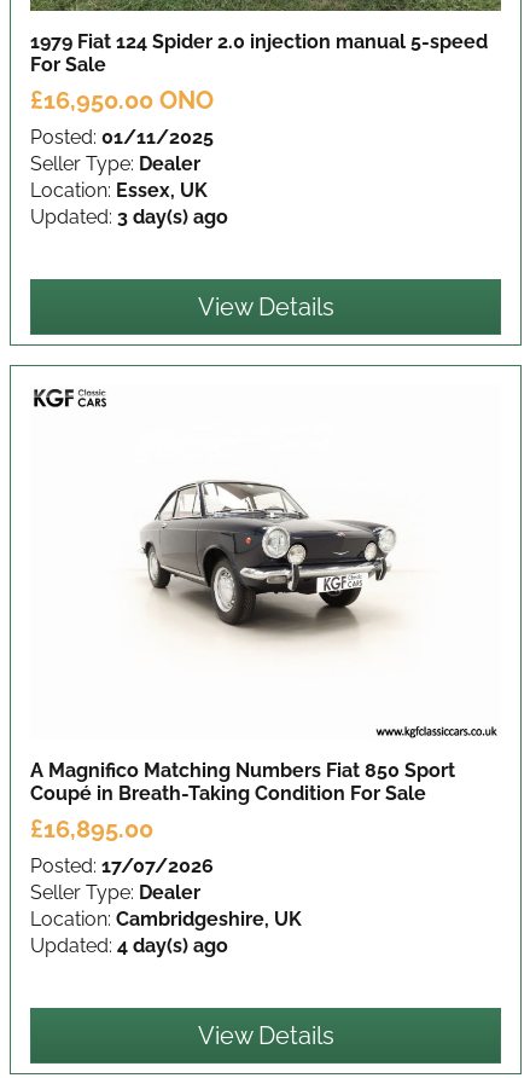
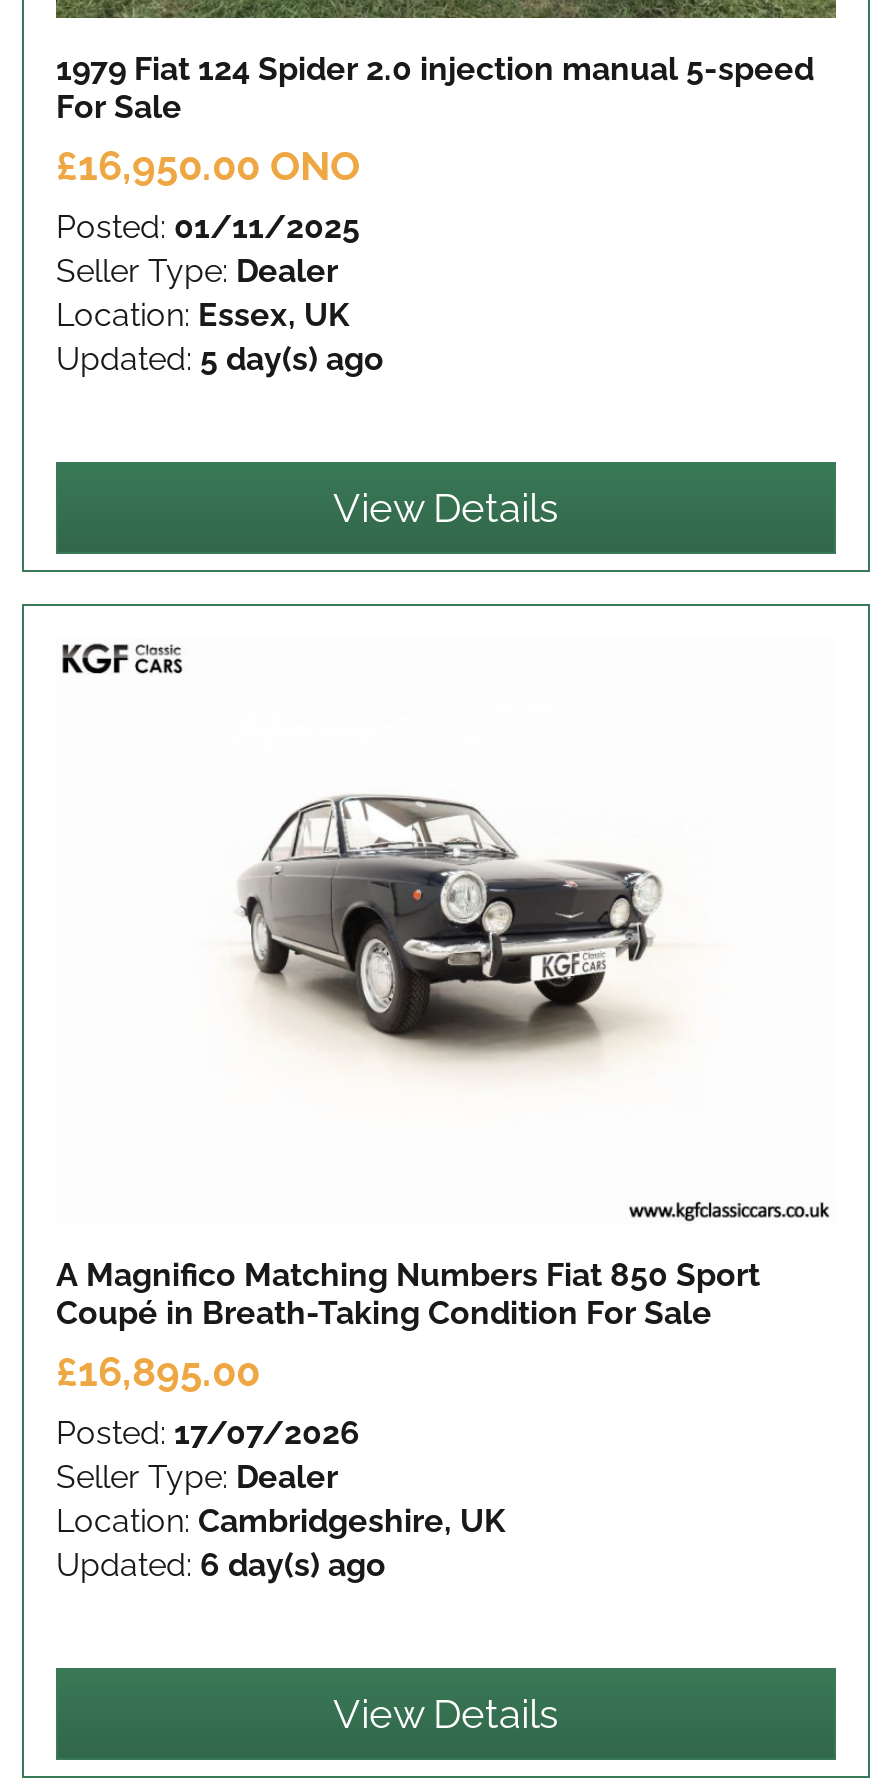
[30,206,228,229] Updated: 3 day(s) ago -> [56,341,384,379] Updated: 5 day(s) ago
[30,934,228,957] Updated: 4 day(s) ago -> [56,1546,386,1584] Updated: 6 day(s) ago

